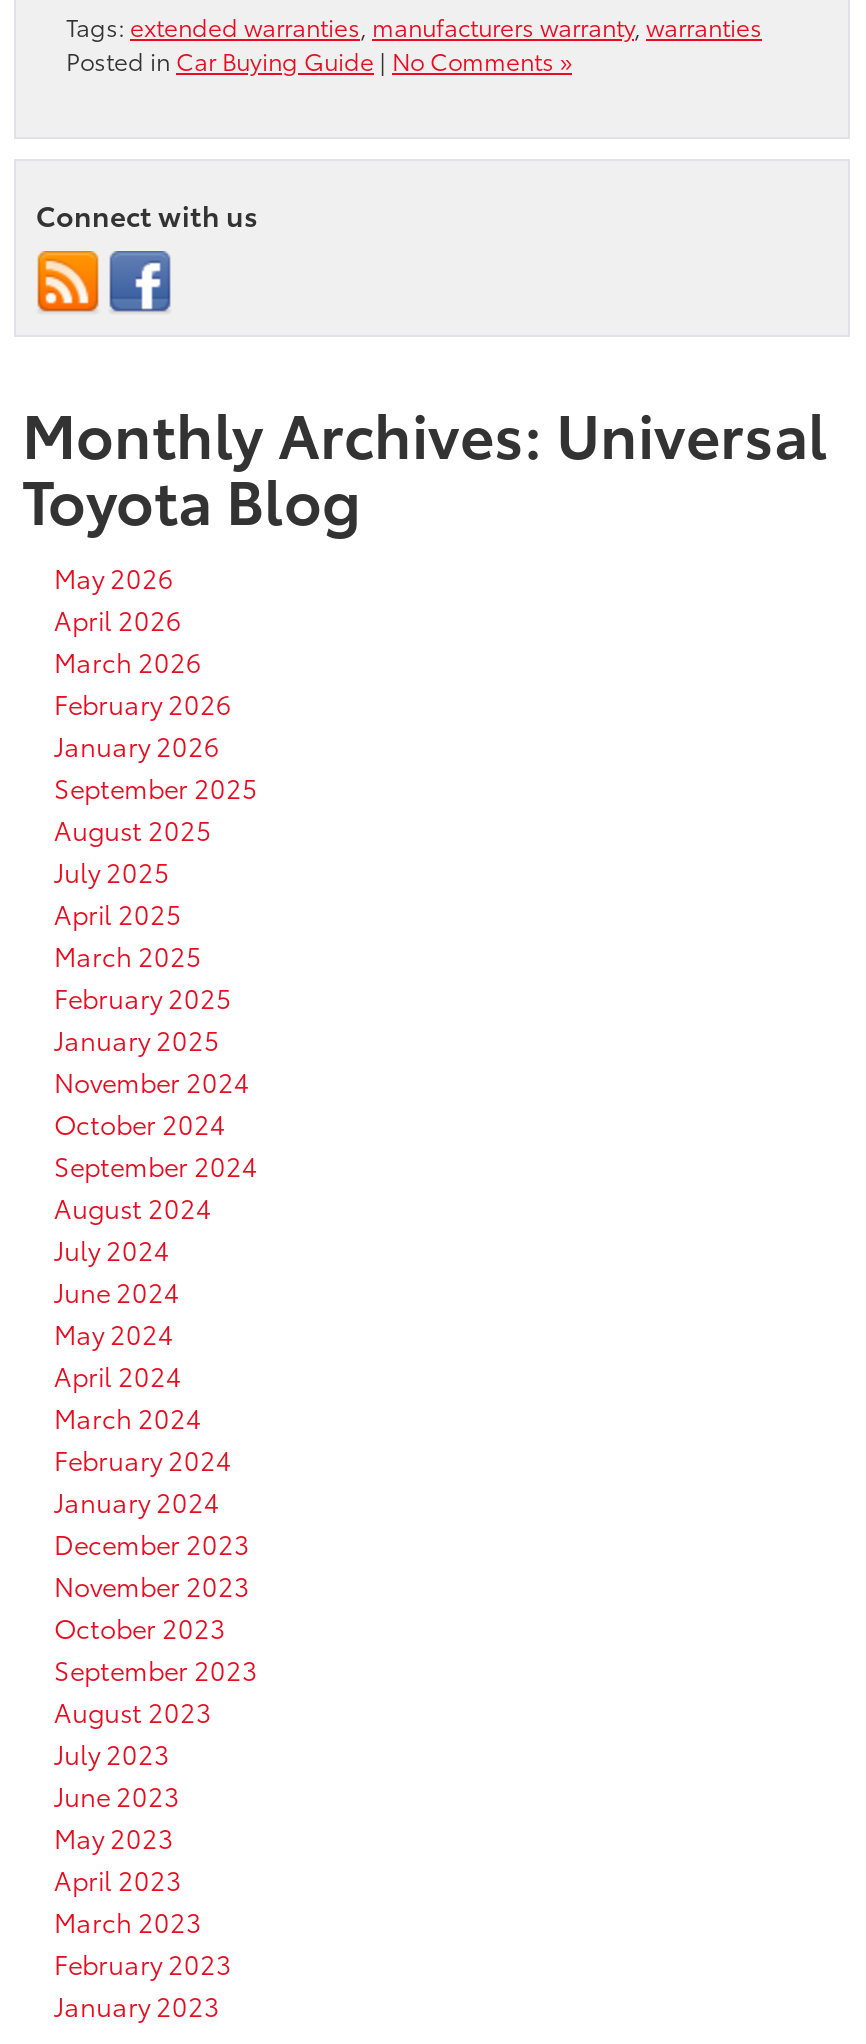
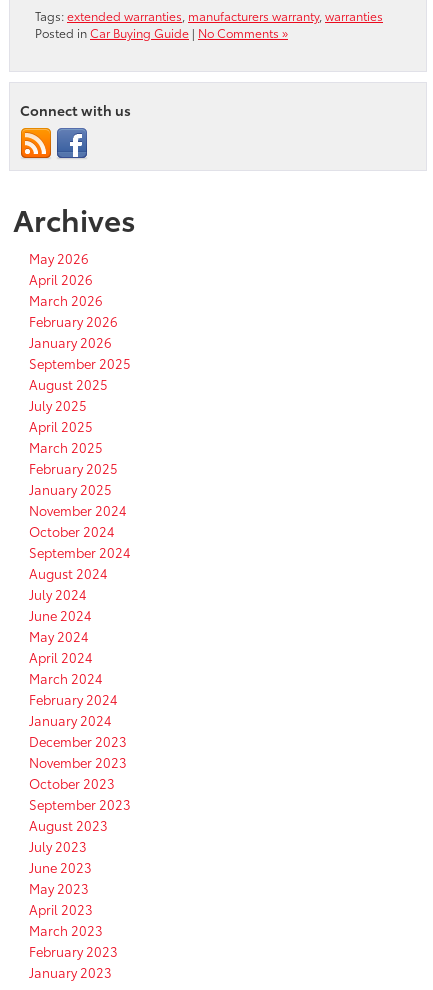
[22,389,828,541] Monthly Archives: Universal | Toyota Blog -> [13,197,136,240] Archives

